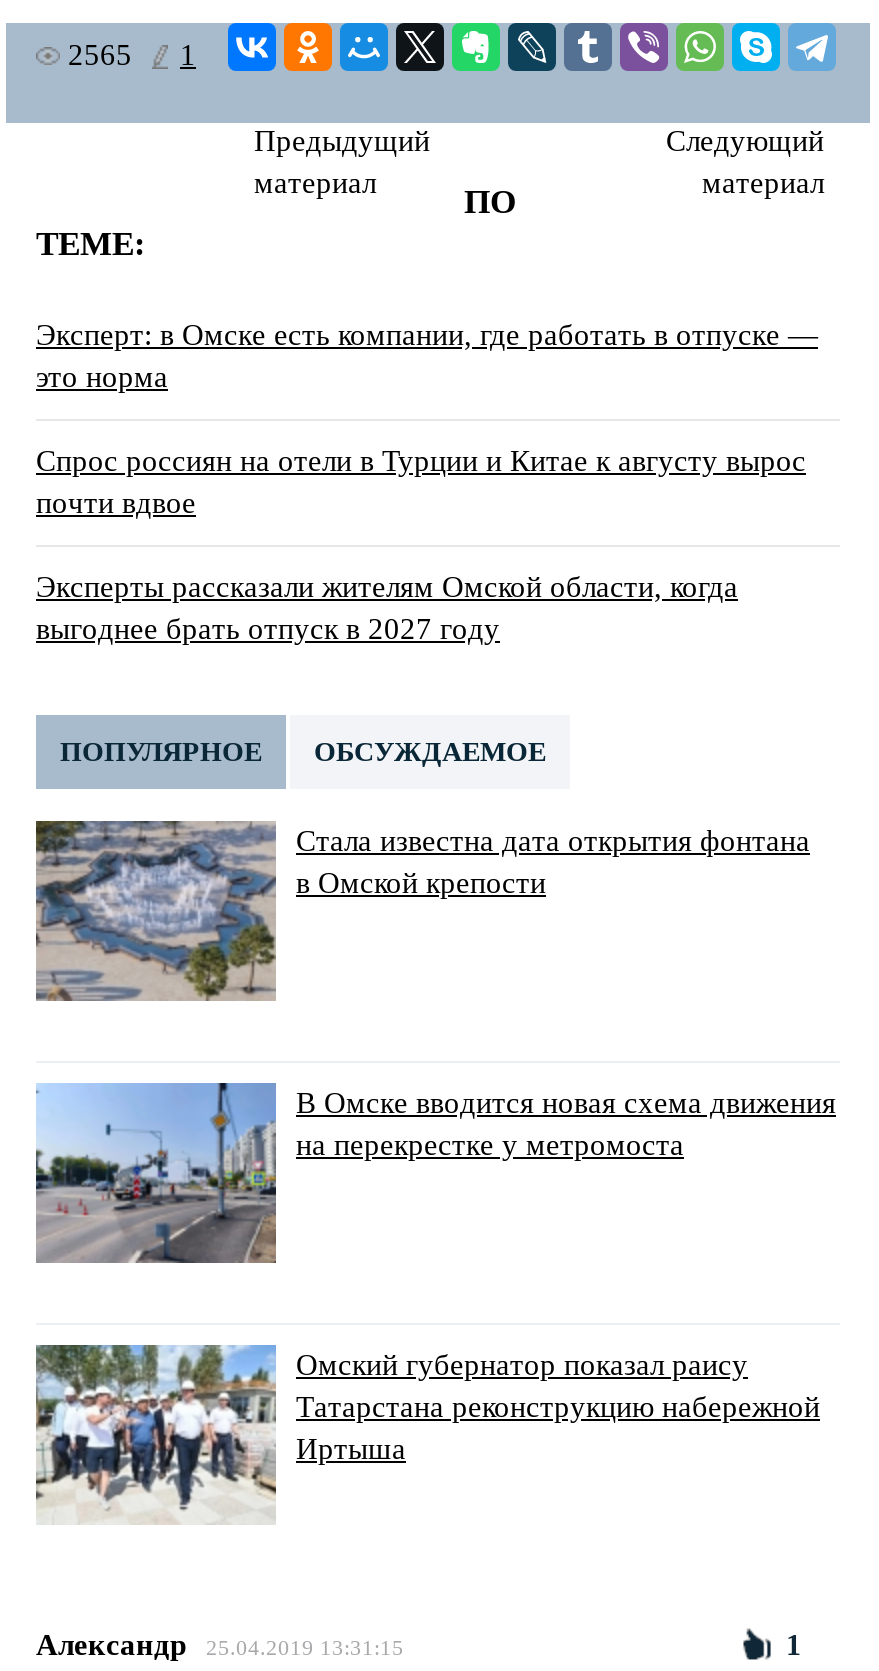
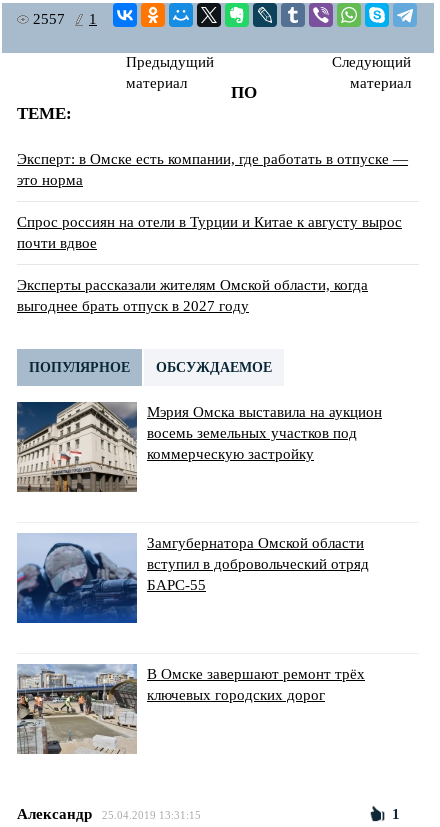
[68,39,196,71] 2565 1 -> [33,11,97,27] 2557 1
[34,819,810,1001] [image] | Стала известна дата открытия фонтана | в Омской крепости -> [17,401,382,492] [image] | Мэрия Омска выставила на аукцион | восемь земельных участков под | коммерческую застройку
[34,1081,836,1265] [image] | В Омске вводится новая схема движения | на перекрестке у метромоста -> [16,533,369,624] [image] | Замгубернатора Омской области | вступил в добровольческий отряд | БАРС-55
[36,1343,820,1525] [image] | Омский губернатор показал раису | Татарстана реконструкцию набережной | Иртыша -> [17,664,365,755] [image] | В Омске завершают ремонт трёх | ключевых городских дорог

